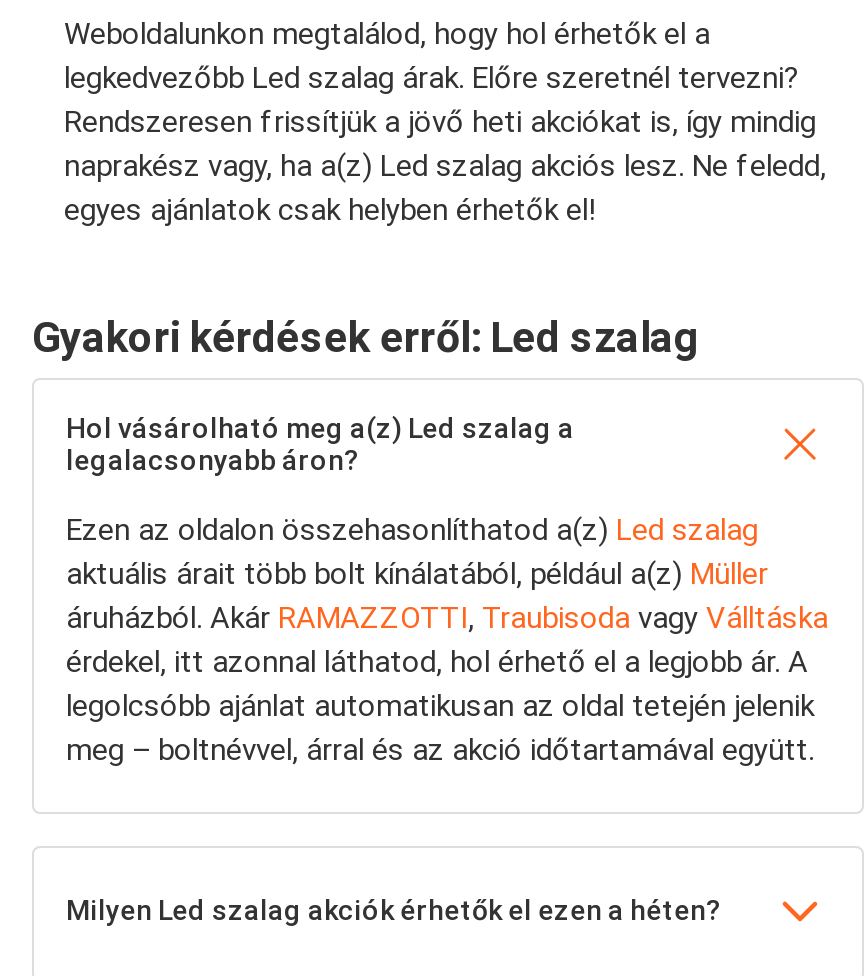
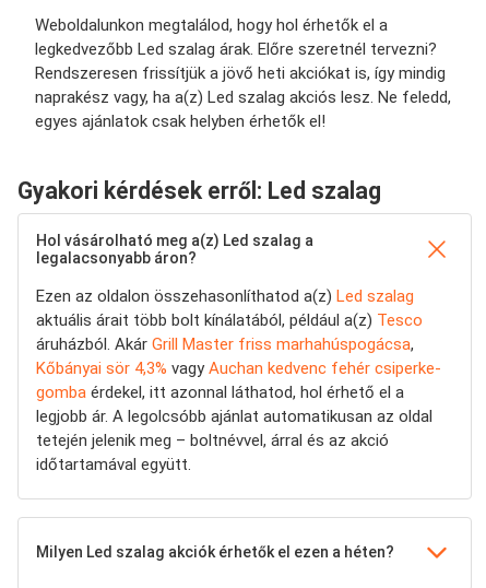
[66,555,828,767] aktuális árait több bolt kínálatából, például a(z) Müller | áruházból. Akár RAMAZZOTTI, Traubisoda vagy Válltáska | érdekel, itt azonnal láthatod, hol érhető el a legjobb ár. A | legolcsóbb ajánlat automatikusan az oldal tetején jelenik | meg – boltnévvel, árral és az akció időtartamával együtt. -> [36,310,441,474] aktuális árait több bolt kínálatából, például a(z) Tesco | áruházból. Akár Grill Master friss marhahúspogácsa, | Kőbányai sör 4,3% vagy Auchan kedvenc fehér csiperke- | gomba érdekel, itt azonnal láthatod, hol érhető el a | legjobb ár. A legolcsóbb ajánlat automatikusan az oldal | tetején jelenik meg – boltnévvel, árral és az akció | időtartamával együtt.

